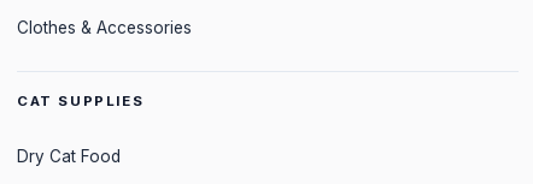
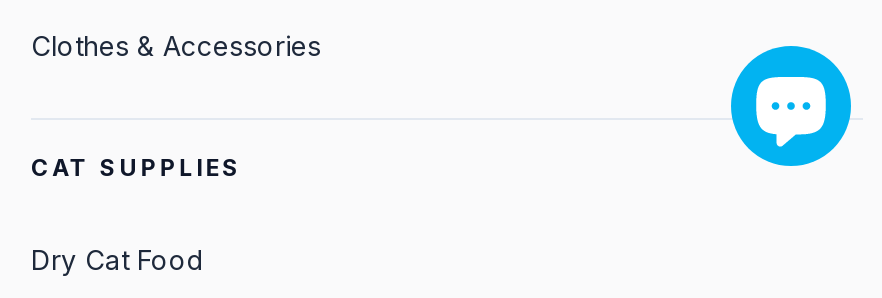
none -> [729,44,853,168] [image]

